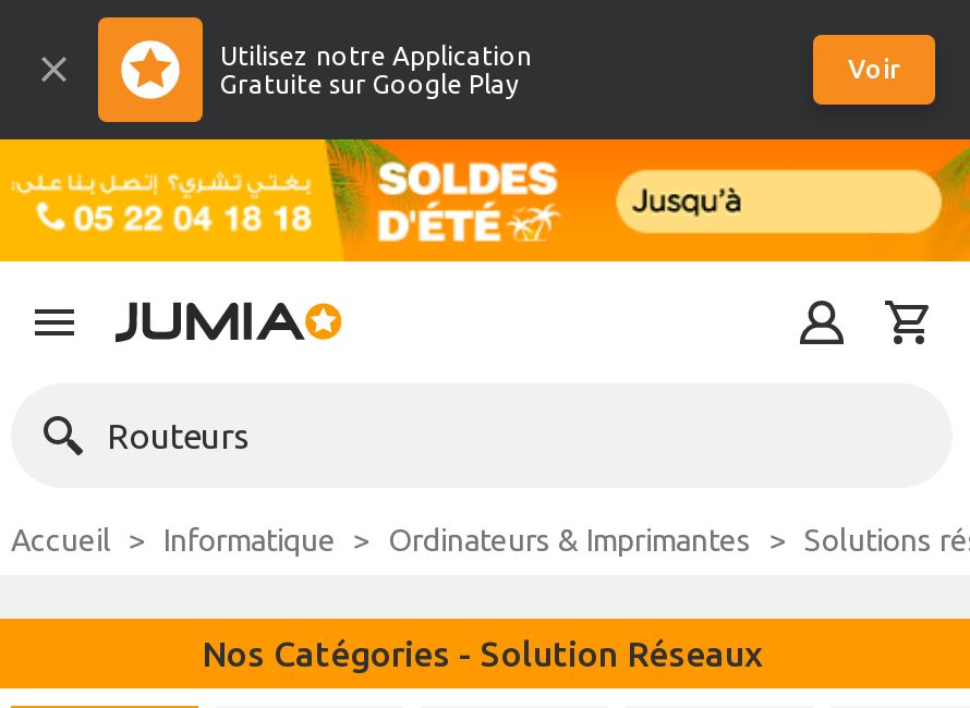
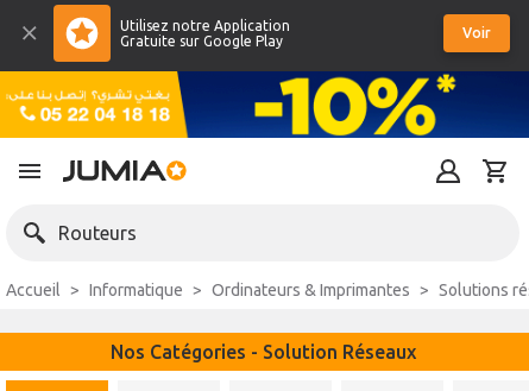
[327,137,963,264] [image] -> [177,71,525,139] [image]

